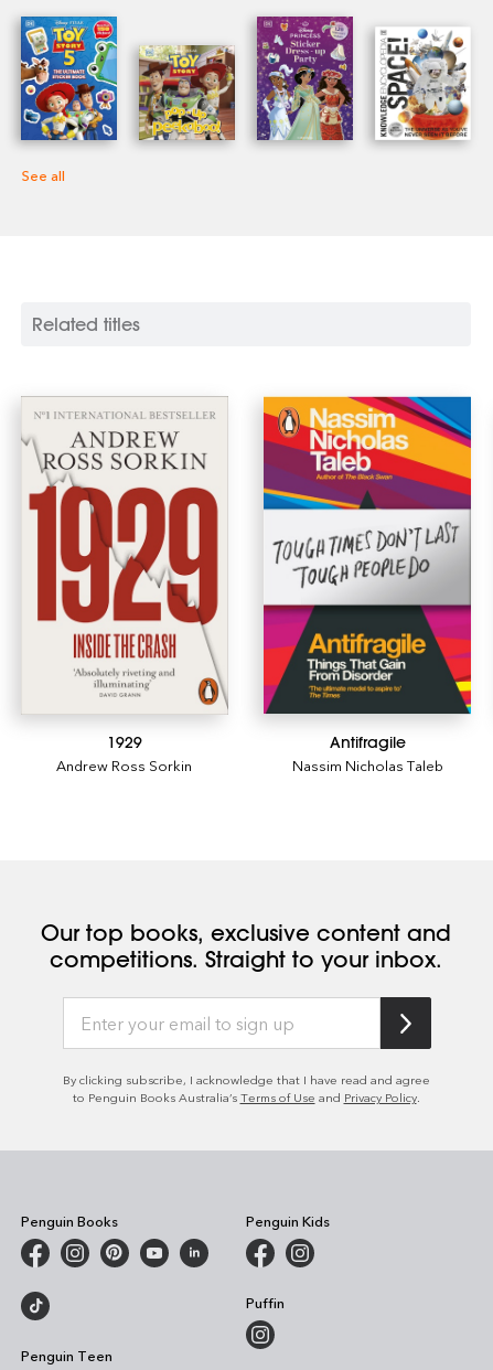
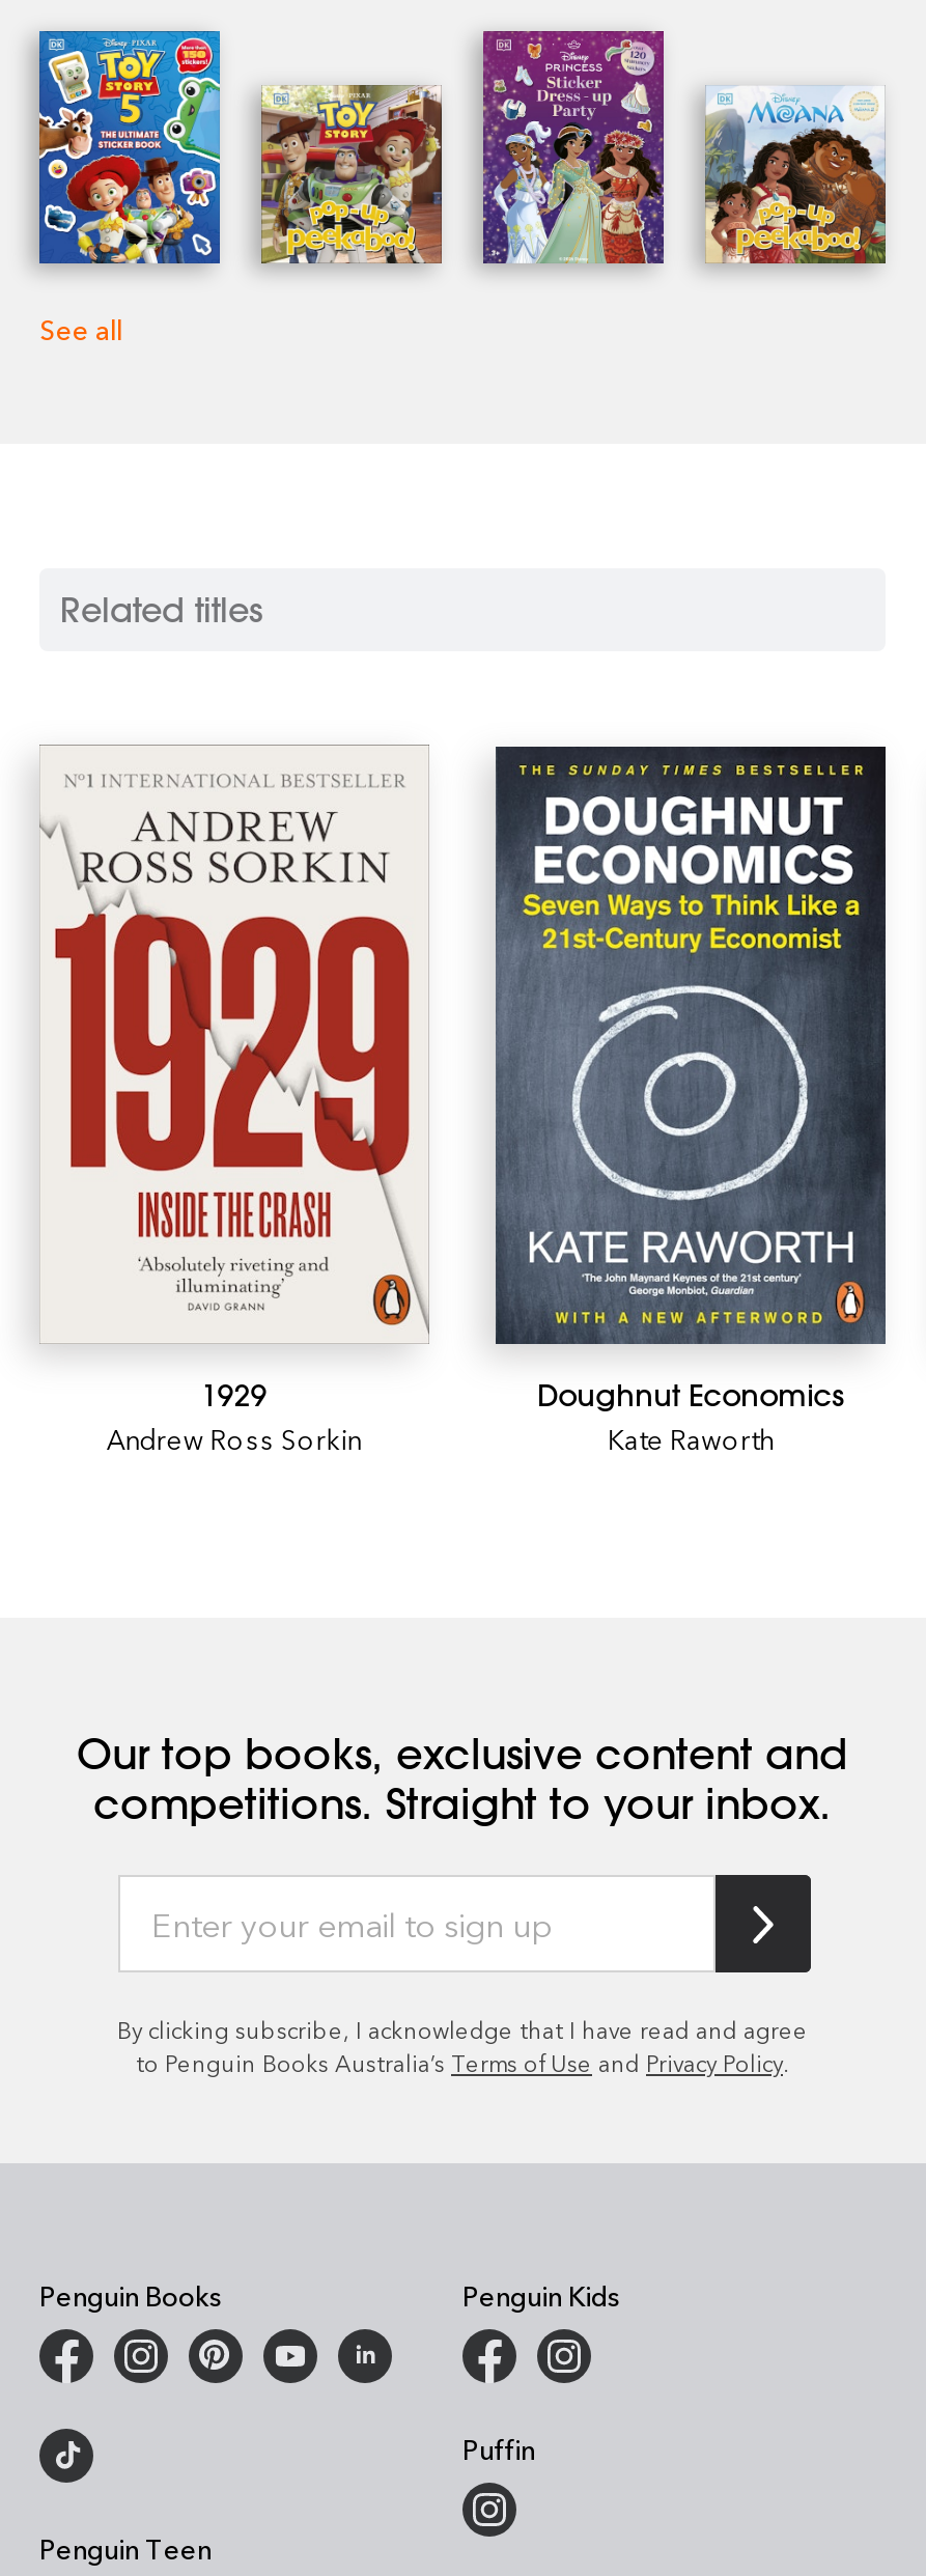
[369,29,471,141] [image] -> [697,56,888,265] [image]
[262,396,472,775] [image] | Antifragile | Nassim Nicholas Taleb -> [494,745,888,1457] [image] | Doughnut Economics | Kate Raworth

